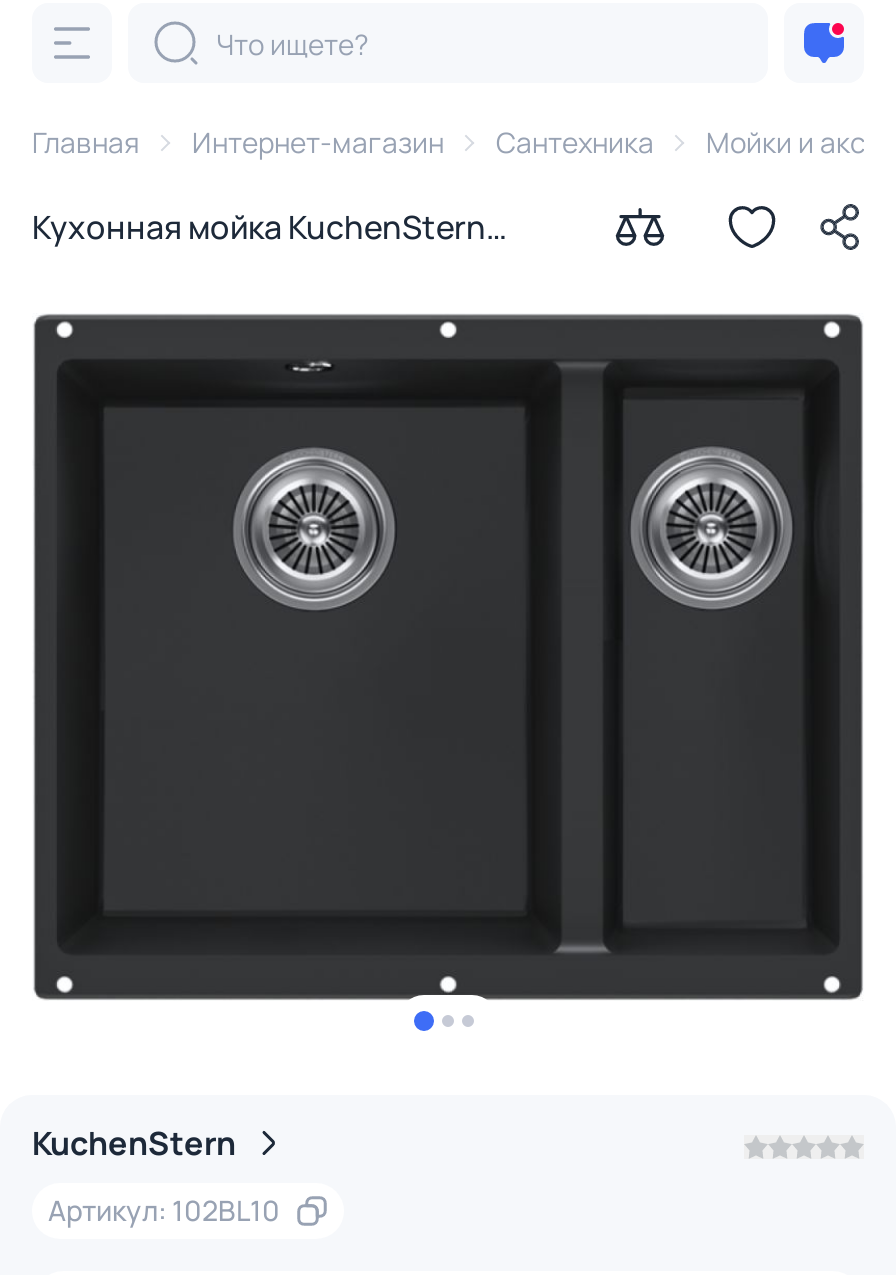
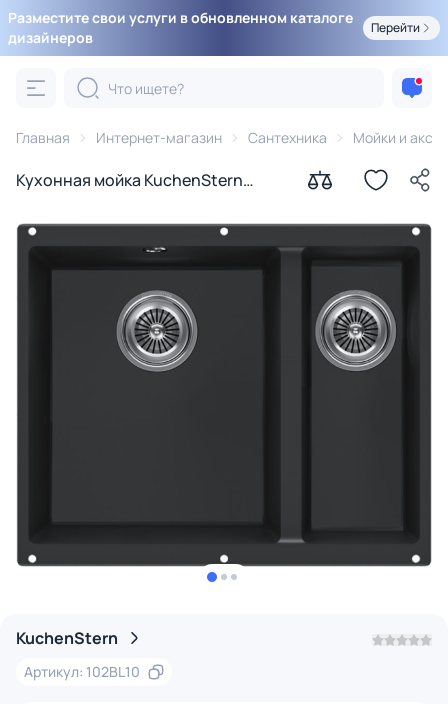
none -> [8,8,353,47] Разместите свои услуги в обновленном каталоге | дизайнеров
none -> [371,19,420,36] Перейти

